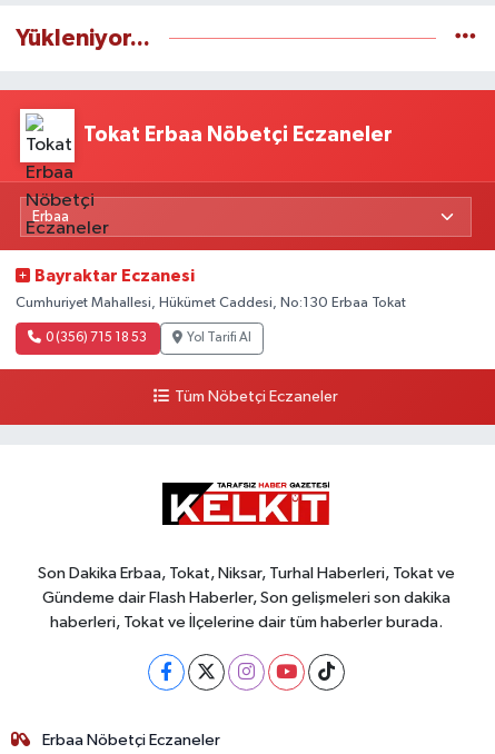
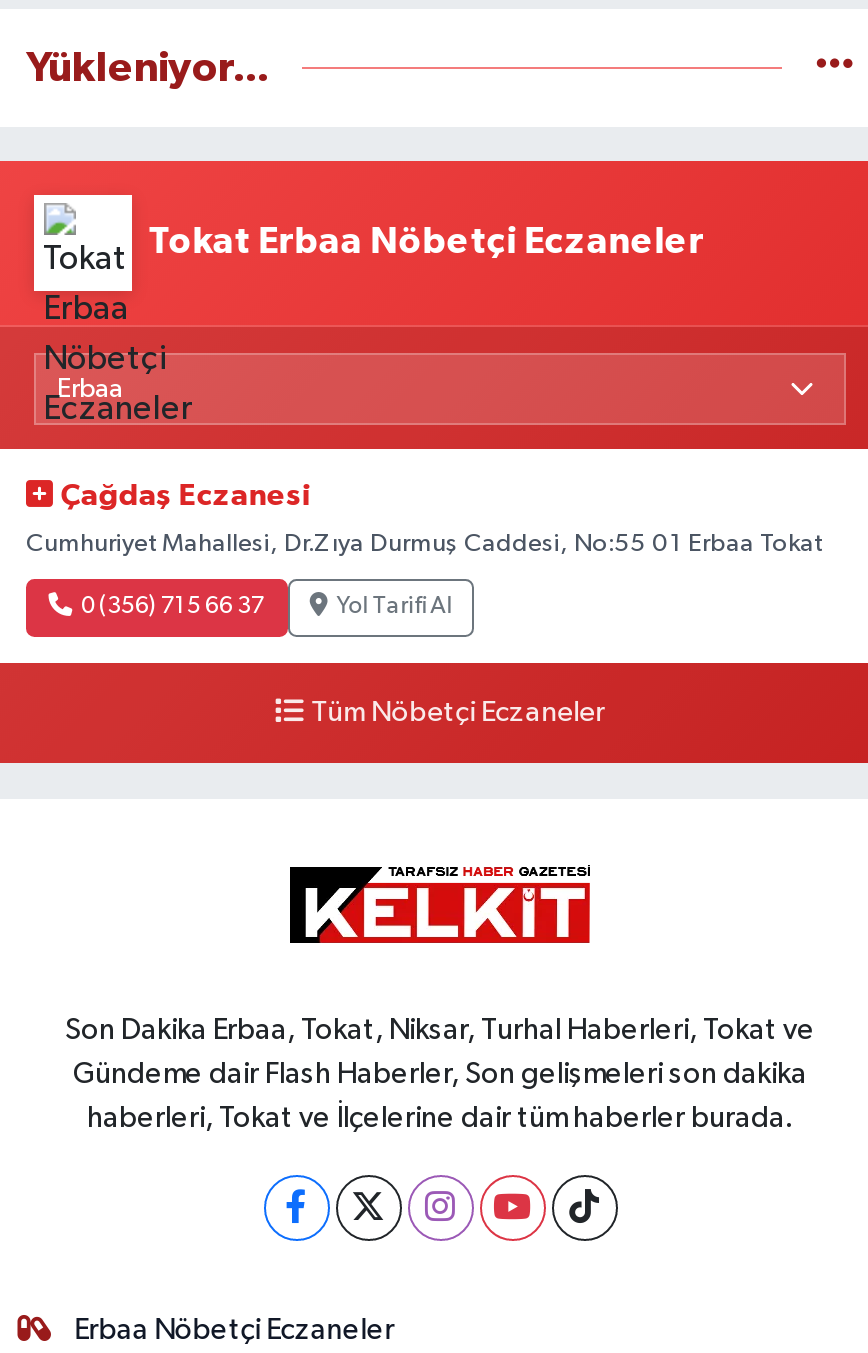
[35,268,195,285] Bayraktar Eczanesi -> [60,481,310,511] Çağdaş Eczanesi
[16,296,406,310] Cumhuriyet Mahallesi, Hükümet Caddesi, No:130 Erbaa Tokat -> [26,531,822,557] Cumhuriyet Mahallesi, Dr.Zıya Durmuş Caddesi, No:55 01 Erbaa Tokat
[46,331,147,345] 0 (356) 715 18 53 -> [81,595,265,619] 0 (356) 715 66 37

